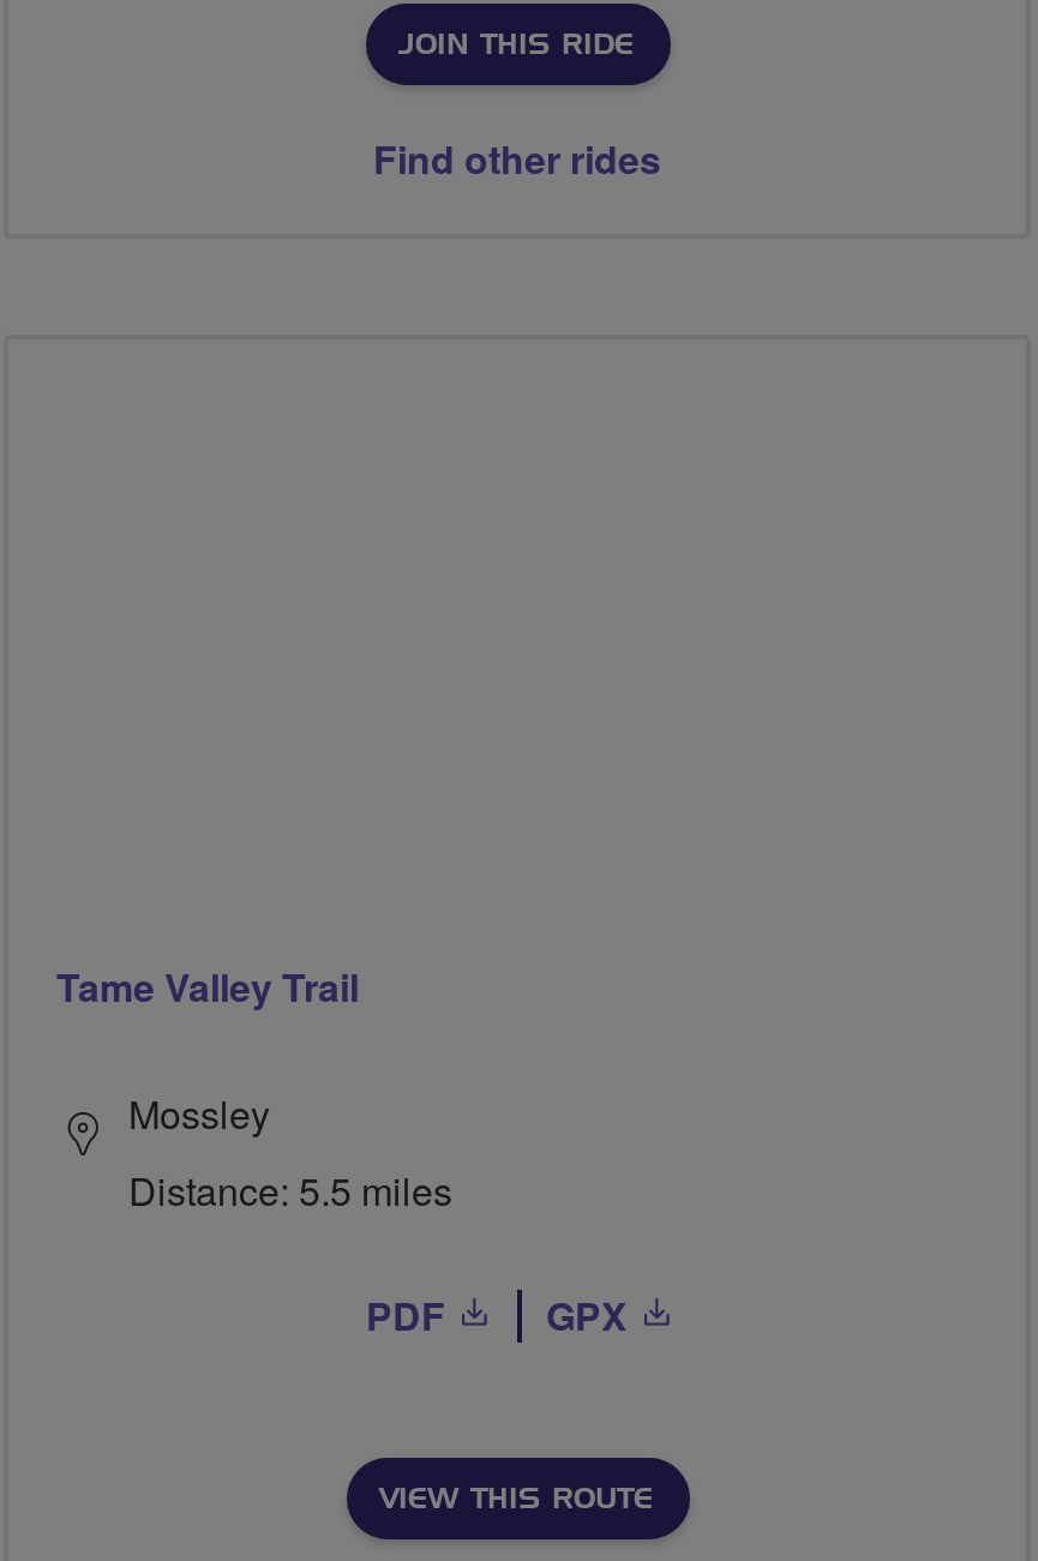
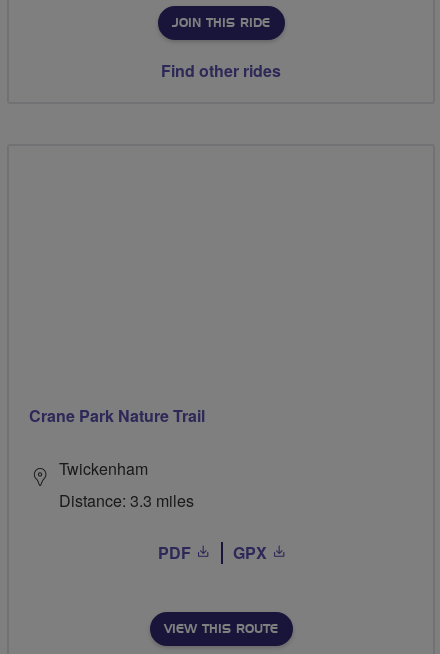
[56,957,359,1013] Tame Valley Trail -> [29,403,205,426] Crane Park Nature Trail
[128,1085,452,1217] Mossley | Distance: 5.5 miles -> [59,456,194,511] Twickenham | Distance: 3.3 miles

